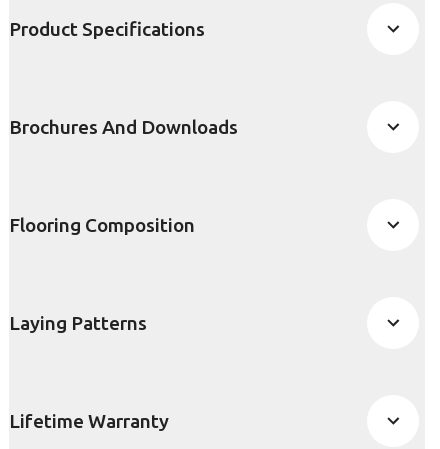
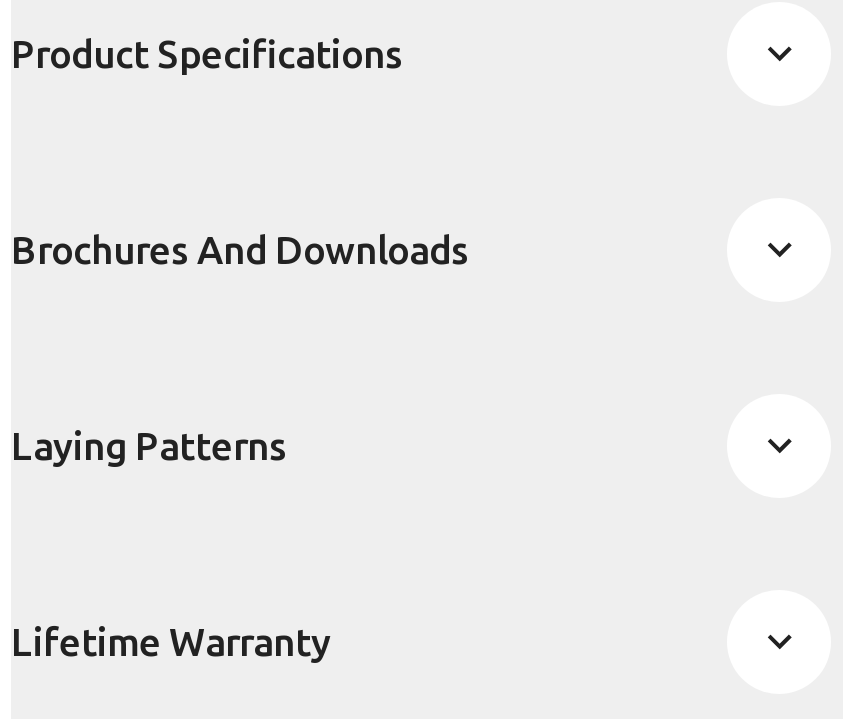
[9,213,195,235] Flooring Composition -> none

